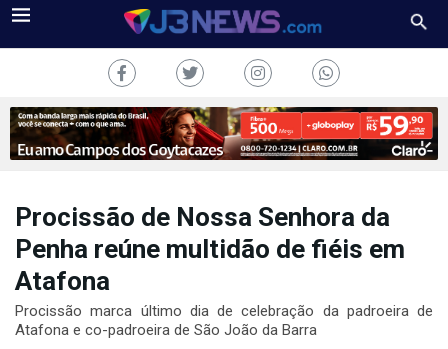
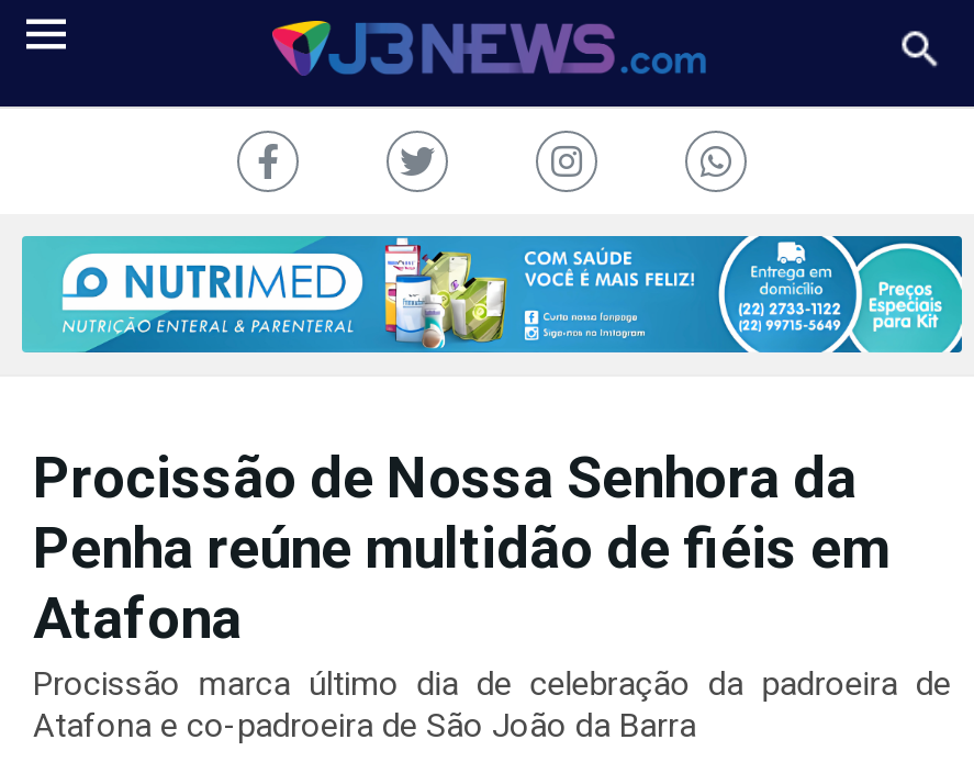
[9,106,439,161] [image] -> [20,234,964,355] [image]

